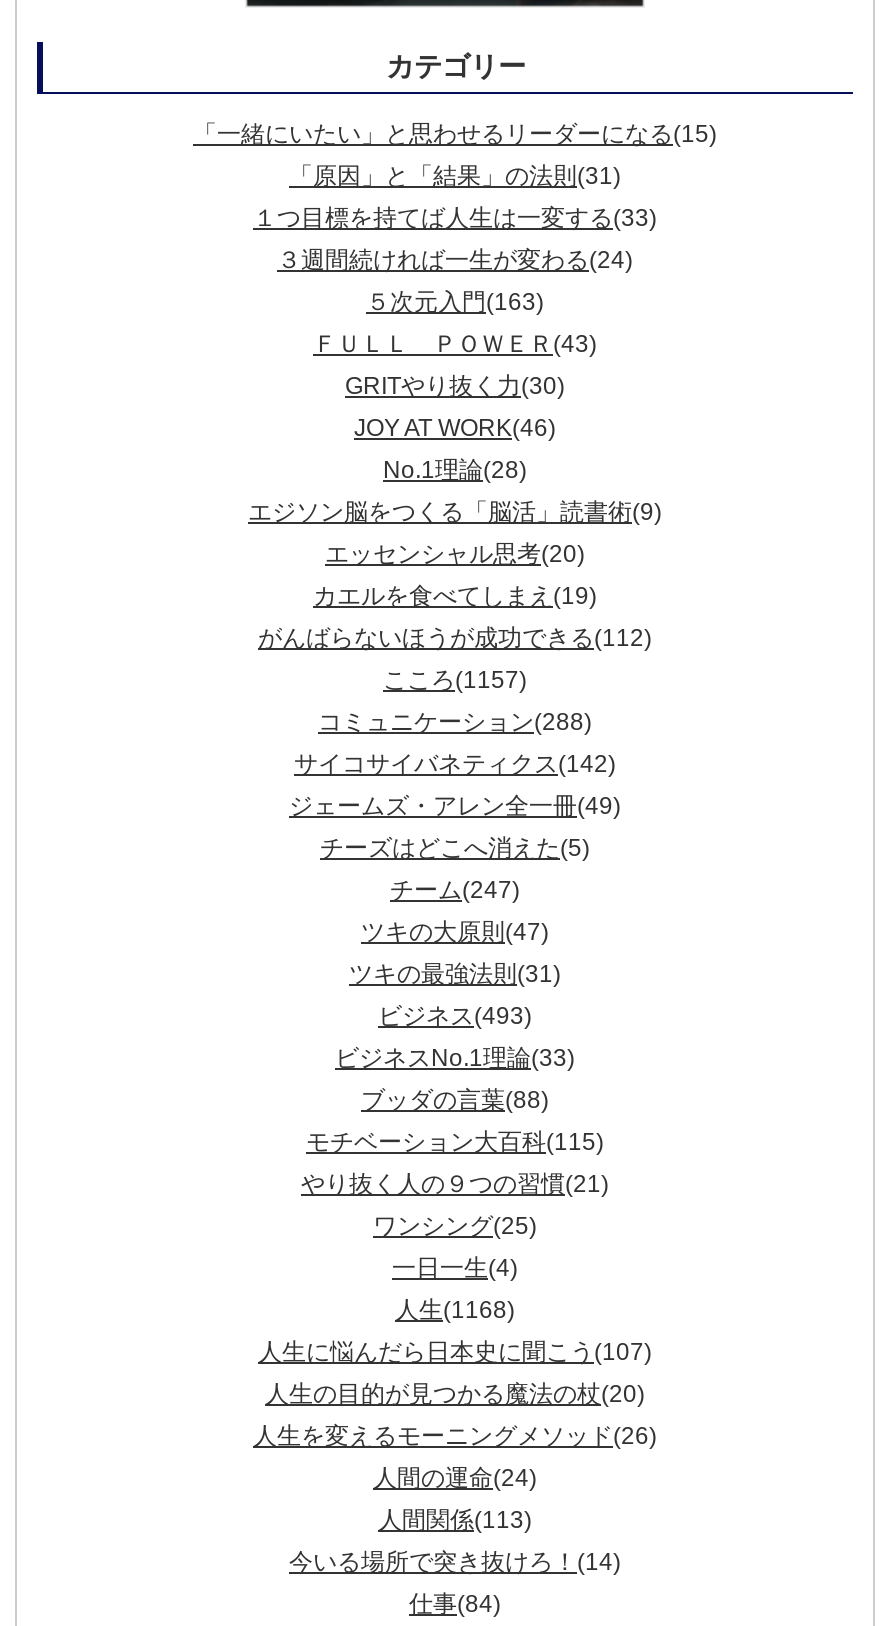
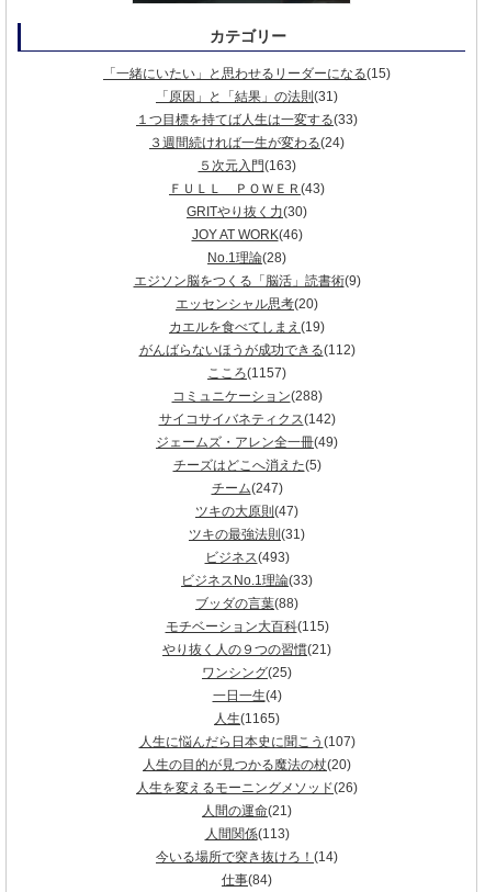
[395,1296,515,1324] 人生(1168) -> [214,711,280,727] 人生(1165)
[373,1464,537,1492] 人間の運命(24) -> [202,803,292,819] 人間の運命(21)

